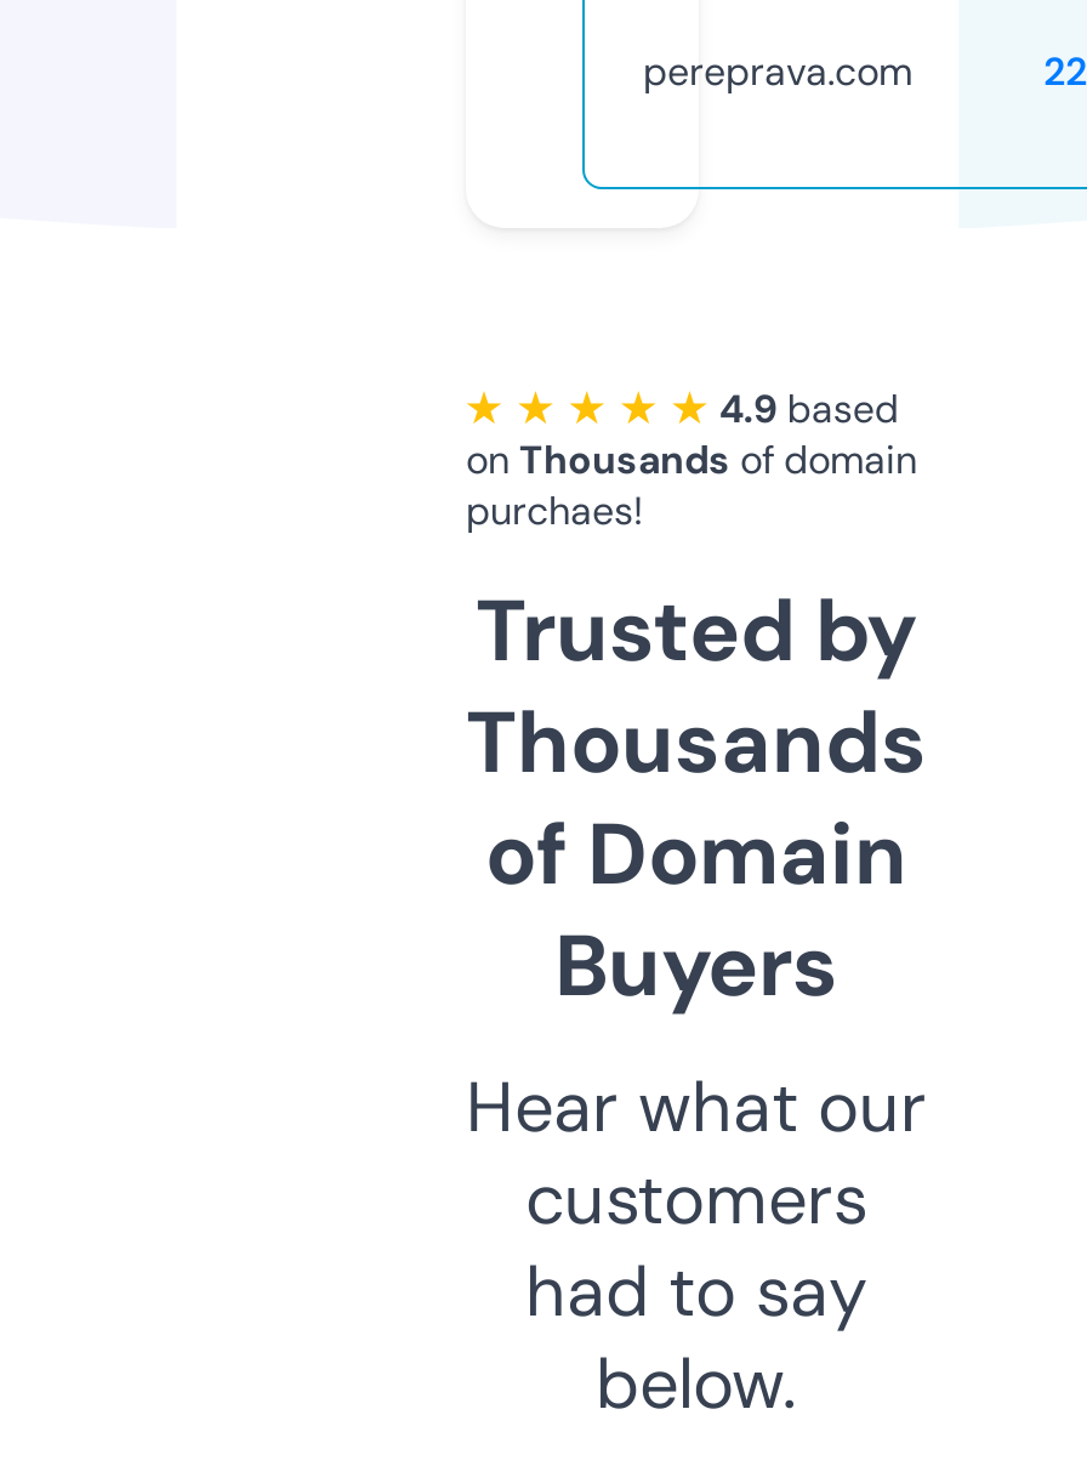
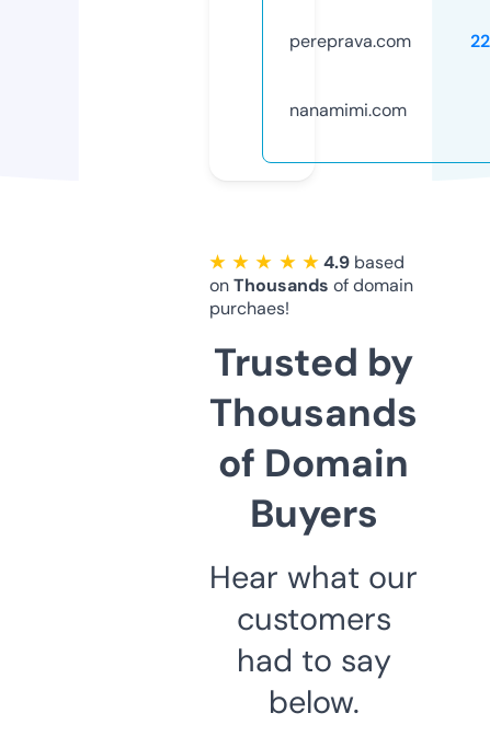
none -> [289,98,407,121] nanamimi.com

